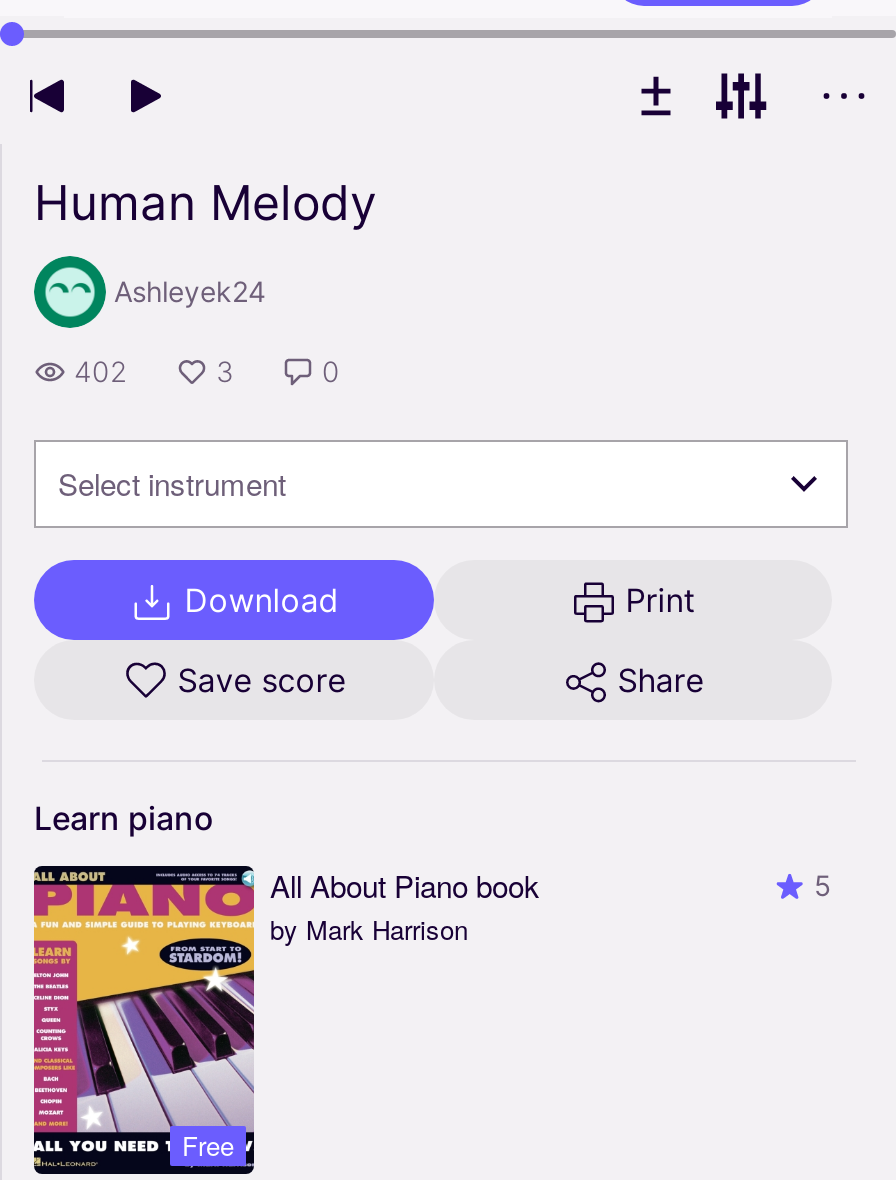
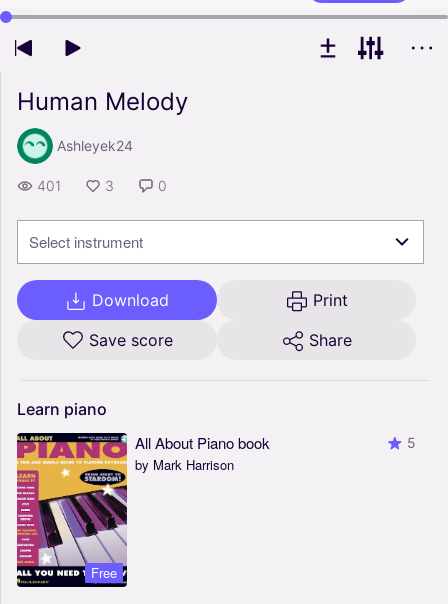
[74,354,128,388] 402 -> [37,177,61,194] 401

